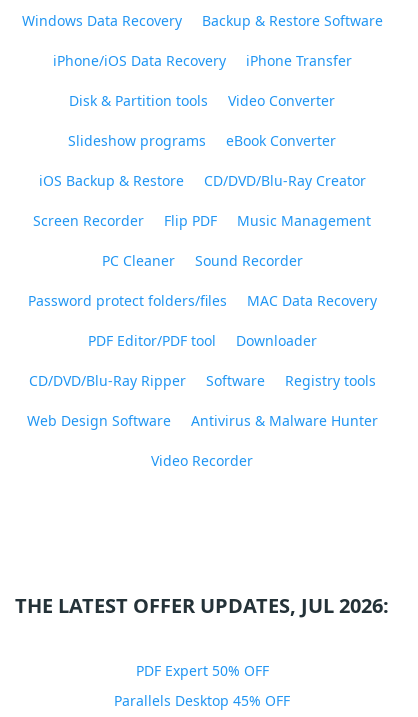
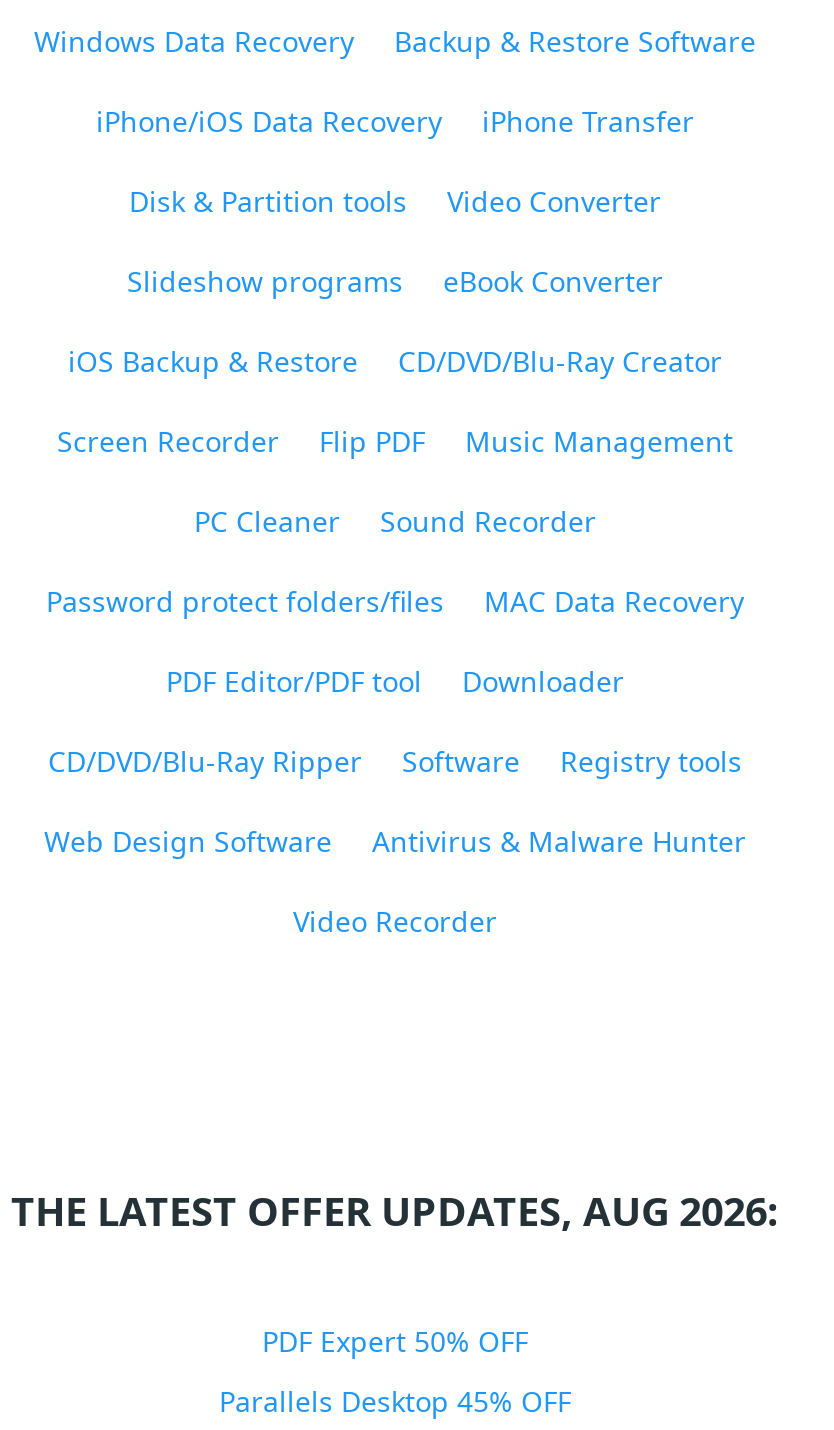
[15,592,389,619] THE LATEST OFFER UPDATES, JUL 2026: -> [11,1184,779,1238] THE LATEST OFFER UPDATES, AUG 2026:

